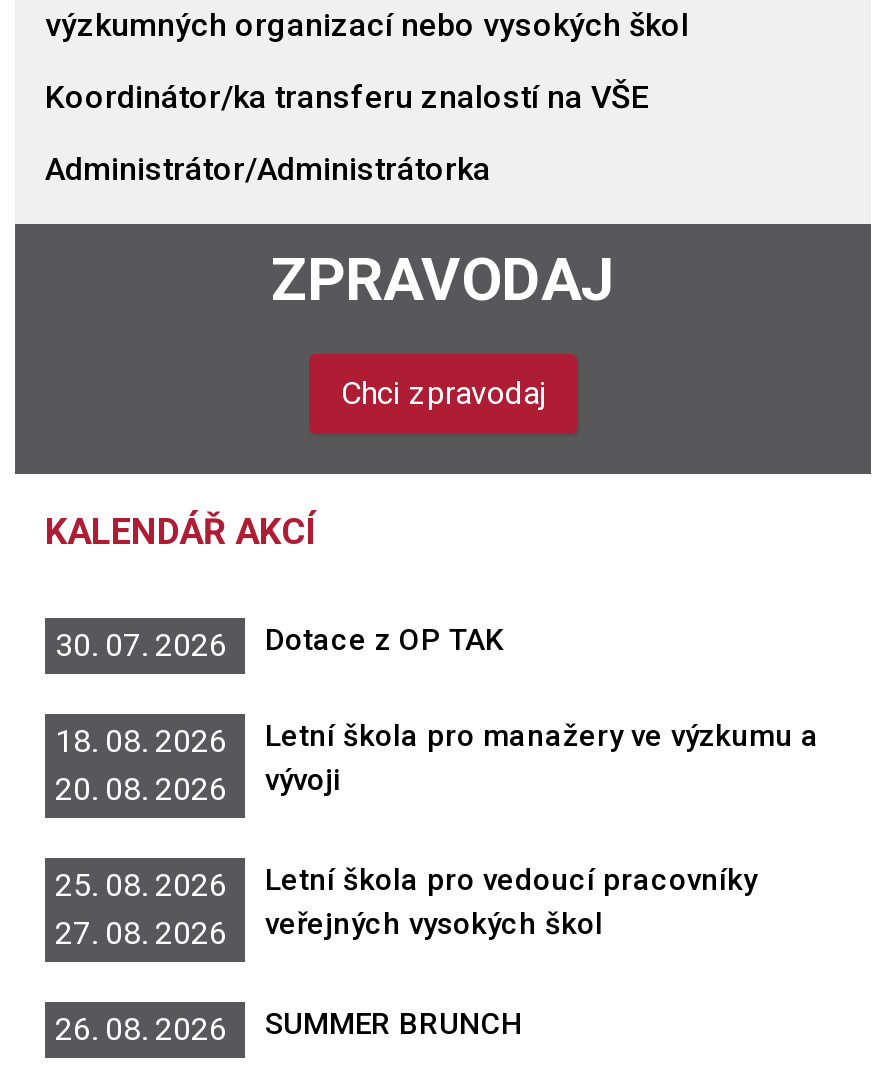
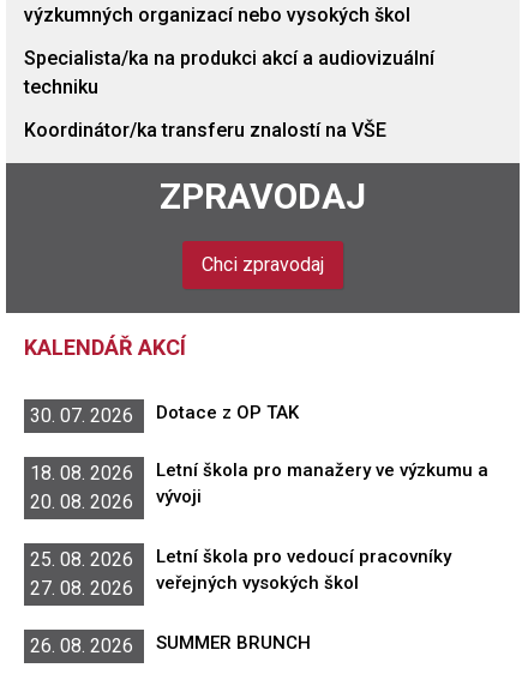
none -> [24,47,434,99] Specialista/ka na produkci akcí a audiovizuální | techniku
moved [45,78,649,116] -> [24,119,386,142]: Koordinátor/ka transferu znalostí na VŠE
[45,150,491,188] Administrátor/Administrátorka -> none

